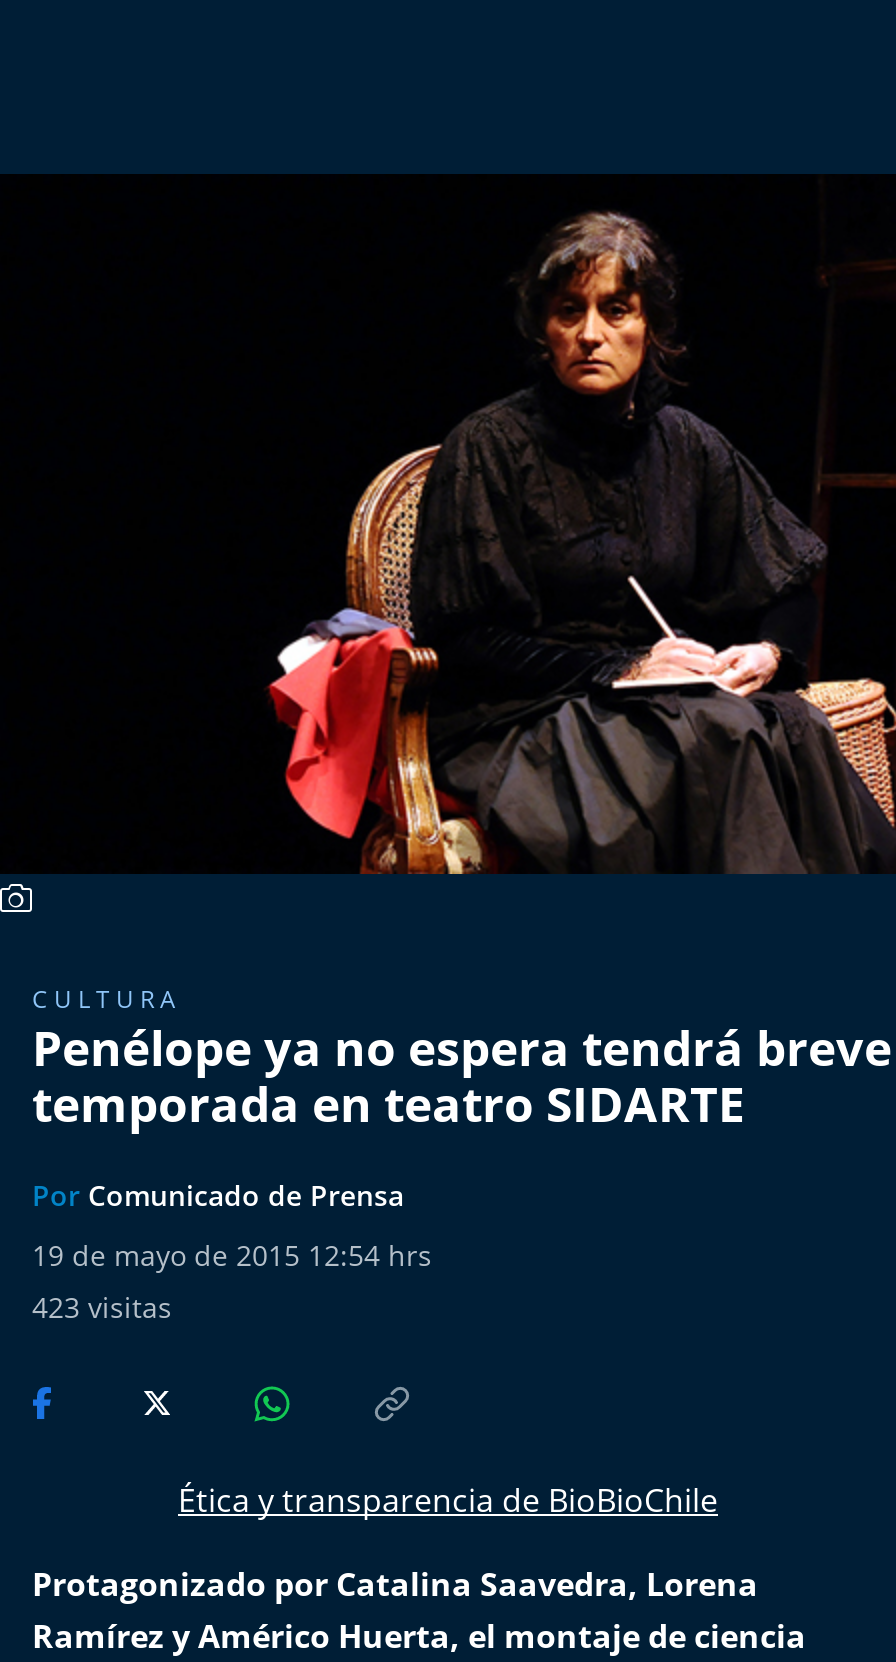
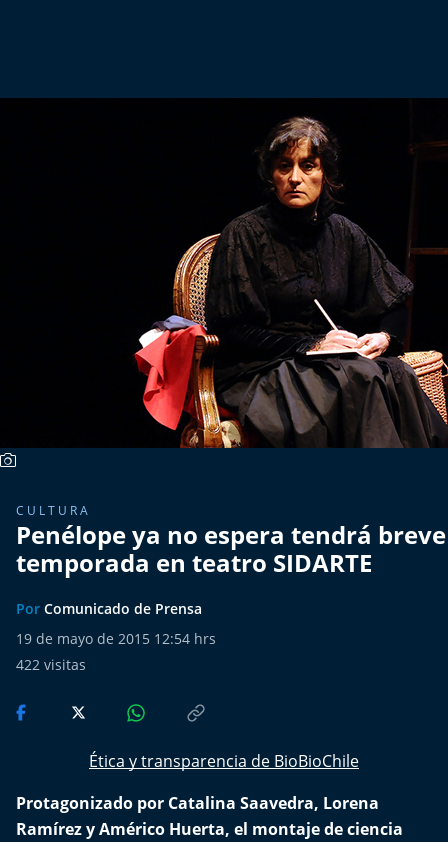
[32,1288,172,1326] 423 visitas -> [16,655,86,674] 422 visitas

